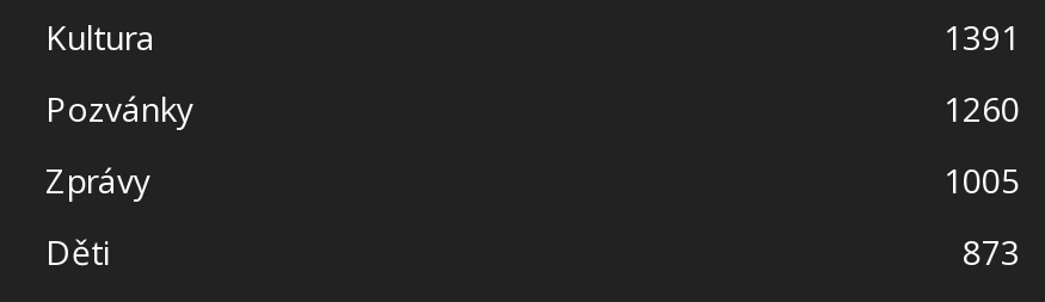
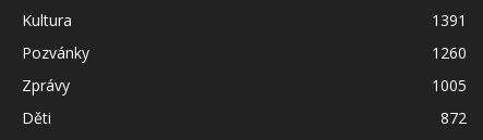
[963,228,1020,274] 873 -> [440,107,467,128] 872

